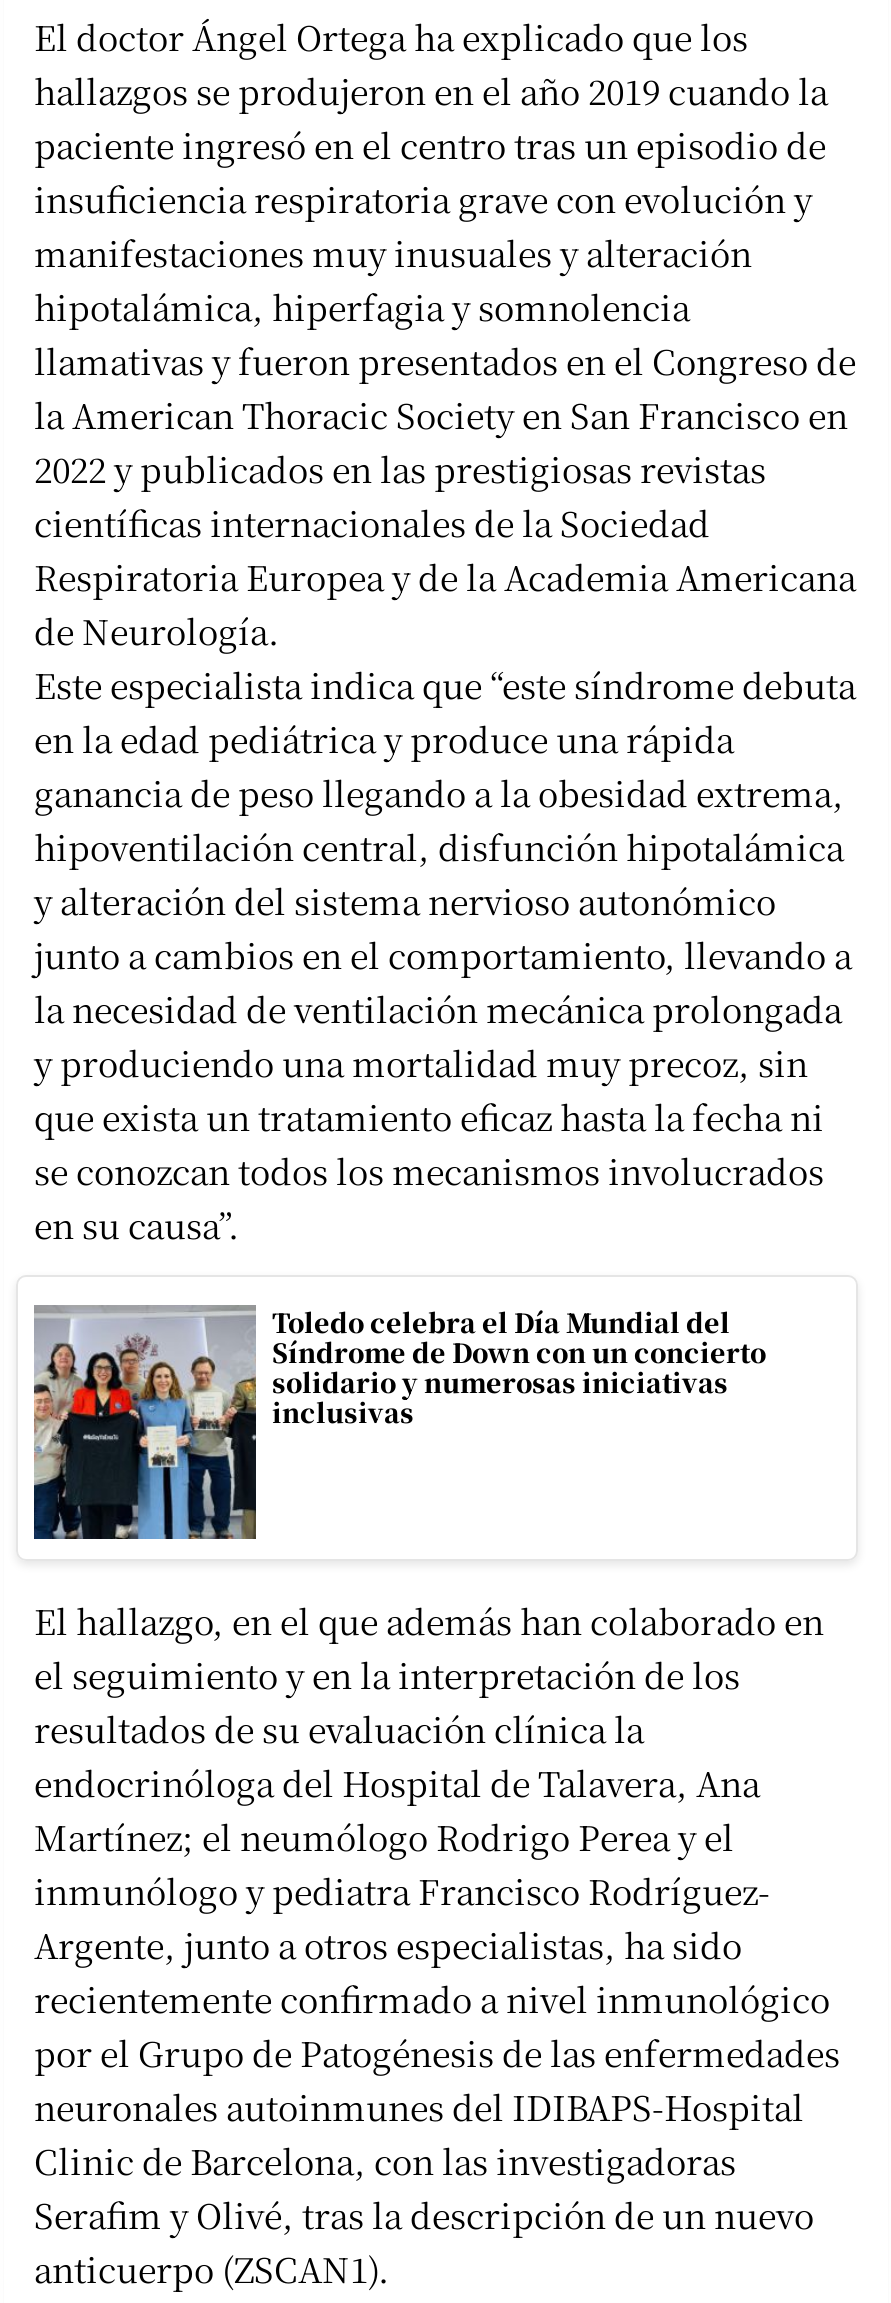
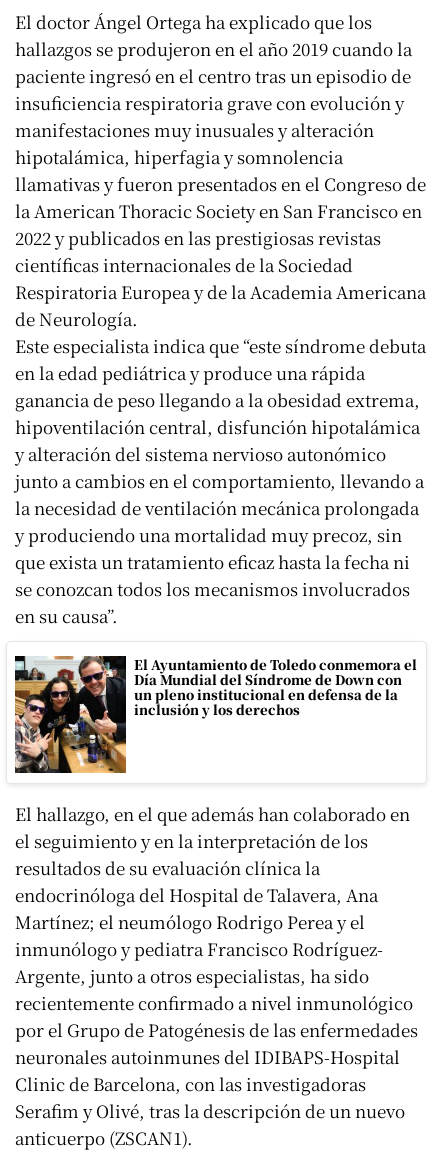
[32,1303,766,1541] [image] | Toledo celebra el Día Mundial del | Síndrome de Down con un concierto | solidario y numerosas iniciativas | inclusivas -> [14,655,417,774] [image] | El Ayuntamiento de Toledo conmemora el | Día Mundial del Síndrome de Down con | un pleno institucional en defensa de la | inclusión y los derechos

